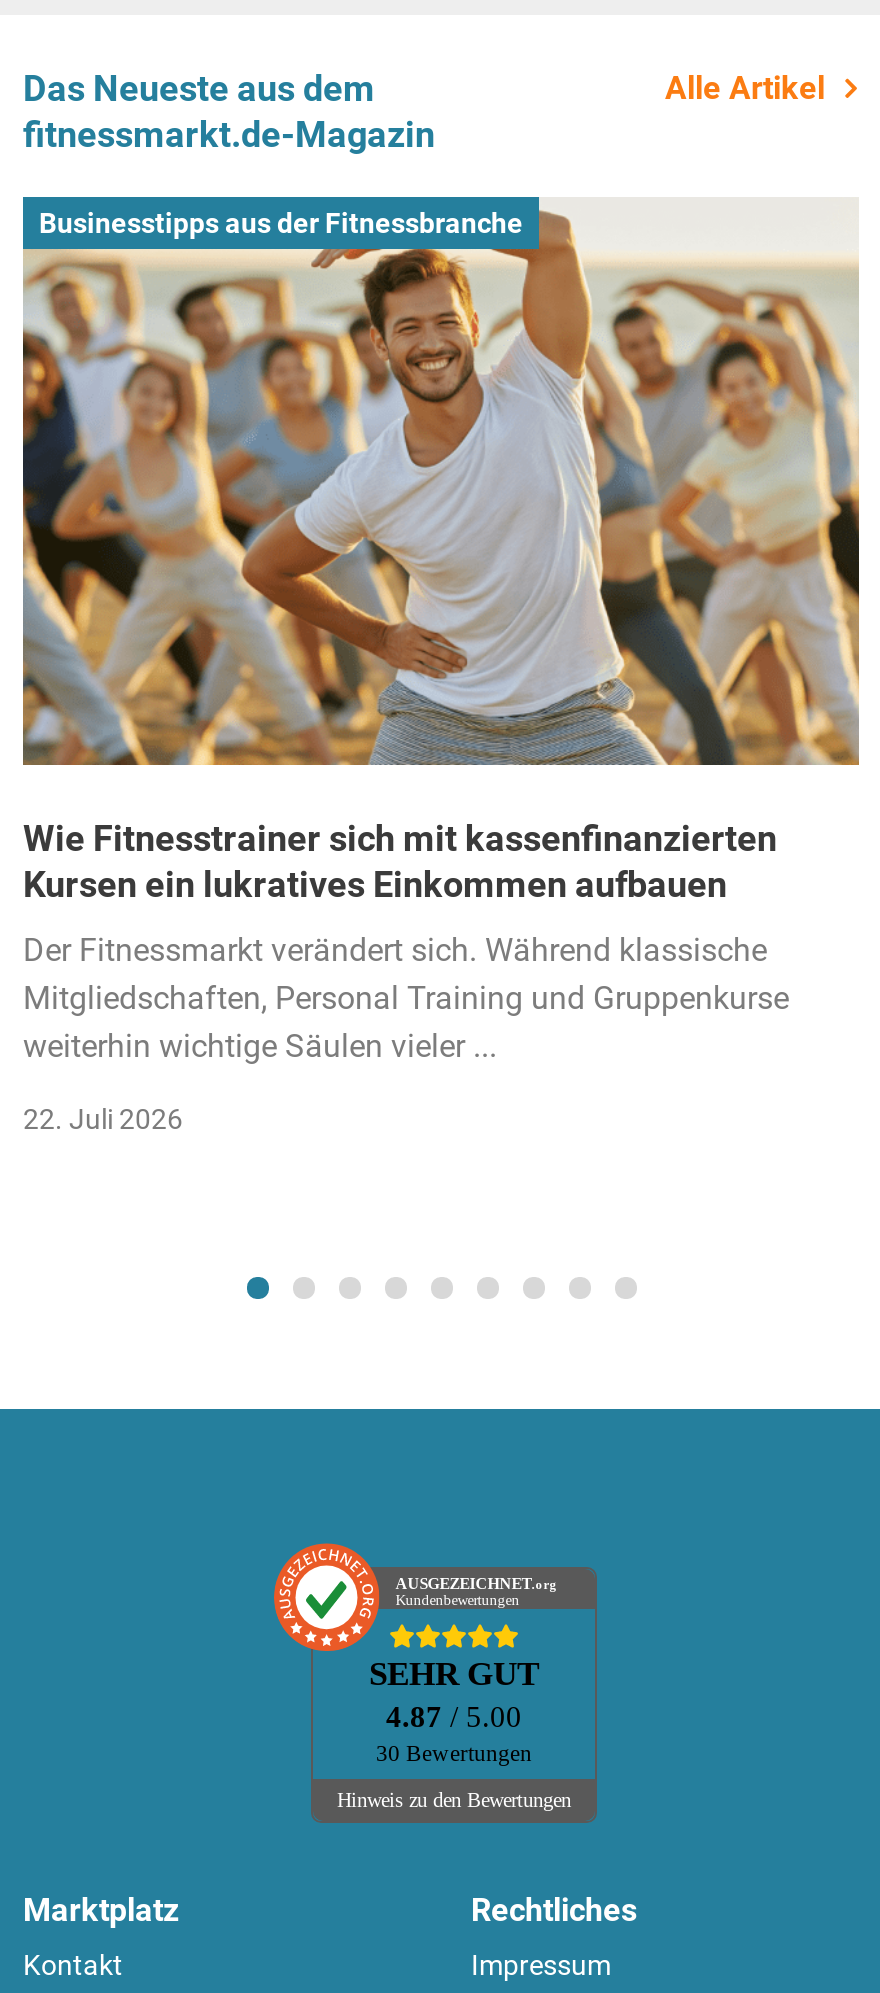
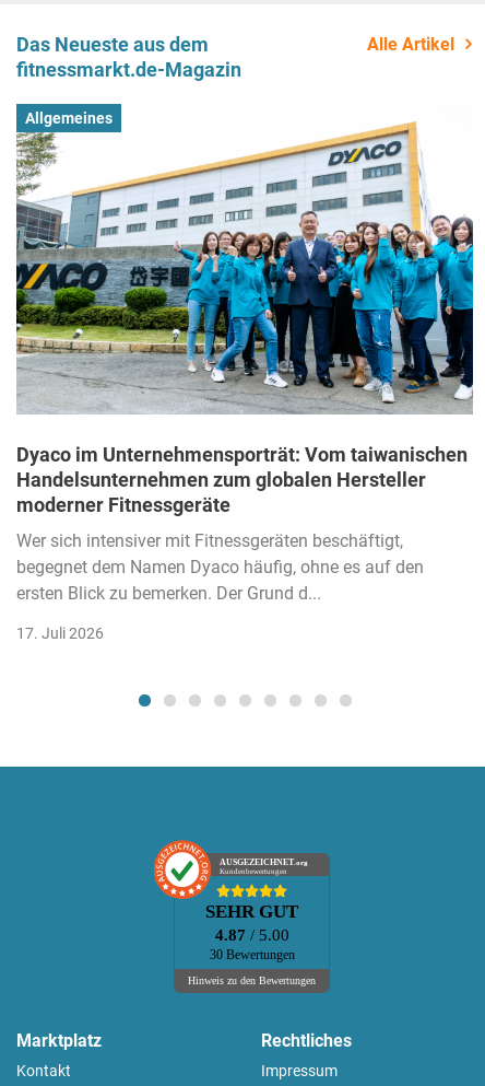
[21,199,861,767] [image] | Businesstipps aus der Fitnessbranche -> [15,109,474,414] [image] | Allgemeines
[23,817,777,905] Wie Fitnesstrainer sich mit kassenfinanzierten | Kursen ein lukratives Einkommen aufbauen -> [16,443,468,516] Dyaco im Unternehmensporträt: Vom taiwanischen | Handelsunternehmen zum globalen Hersteller | moderner Fitnessgeräte
[23,931,789,1065] Der Fitnessmarkt verändert sich. Während klassische | Mitgliedschaften, Personal Training und Gruppenkurse | weiterhin wichtige Säulen vieler ... -> [16,530,424,603] Wer sich intensiver mit Fitnessgeräten beschäftigt, | begegnet dem Namen Dyaco häufig, ohne es auf den | ersten Blick zu bemerken. Der Grund d...
[23,1103,183,1135] 22. Juli 2026 -> [16,624,104,642] 17. Juli 2026

